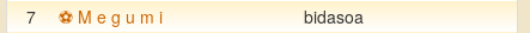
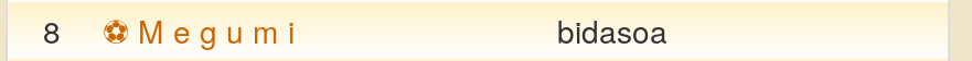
[26,5,36,28] 7 -> [43,9,61,52] 8

